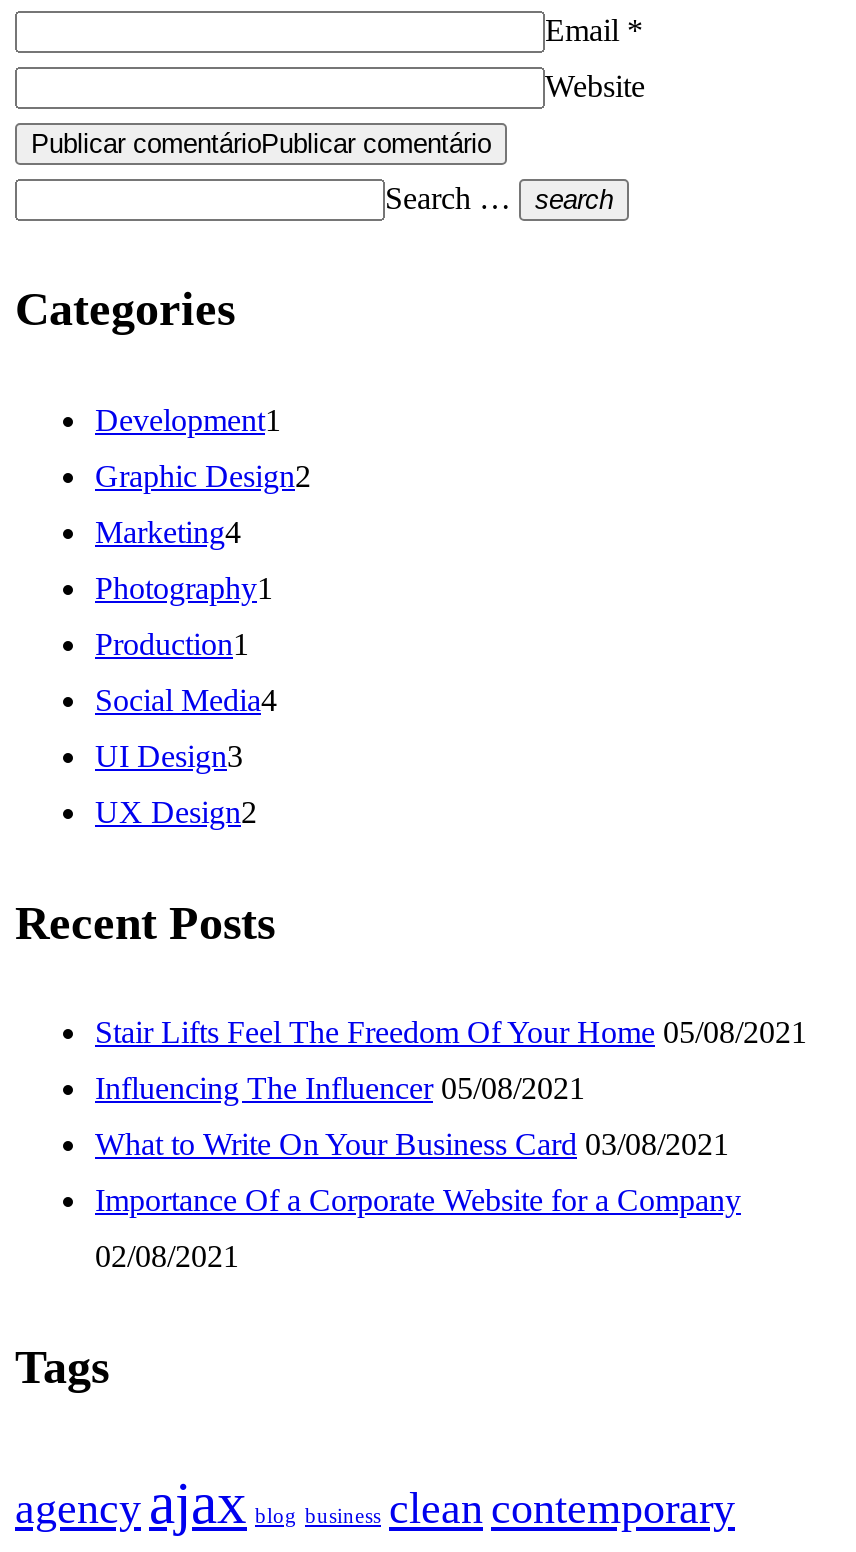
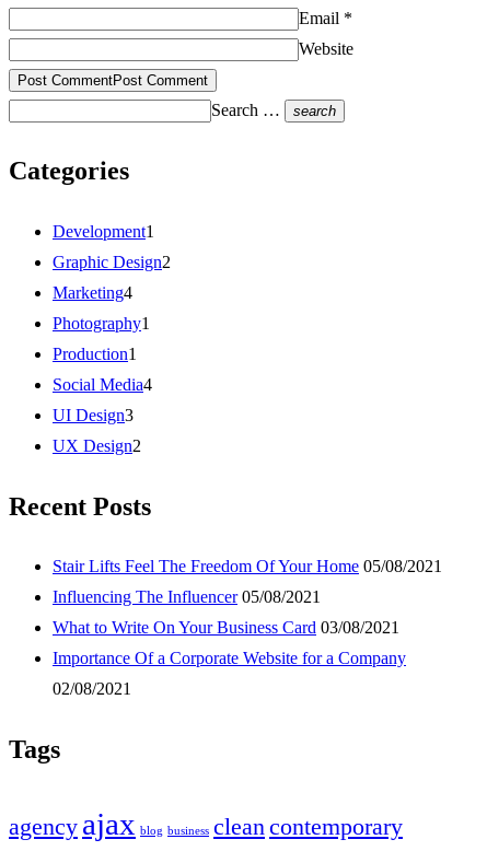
[31,129,491,159] Publicar comentárioPublicar comentário -> [18,72,208,88] Post CommentPost Comment

